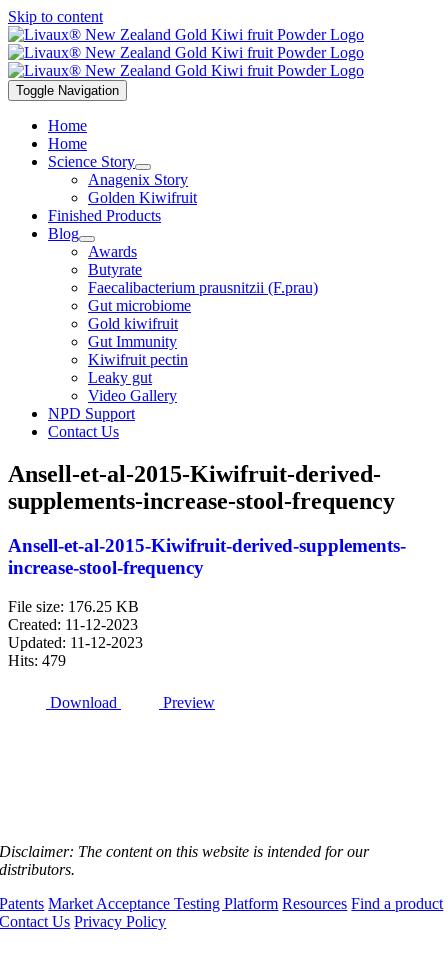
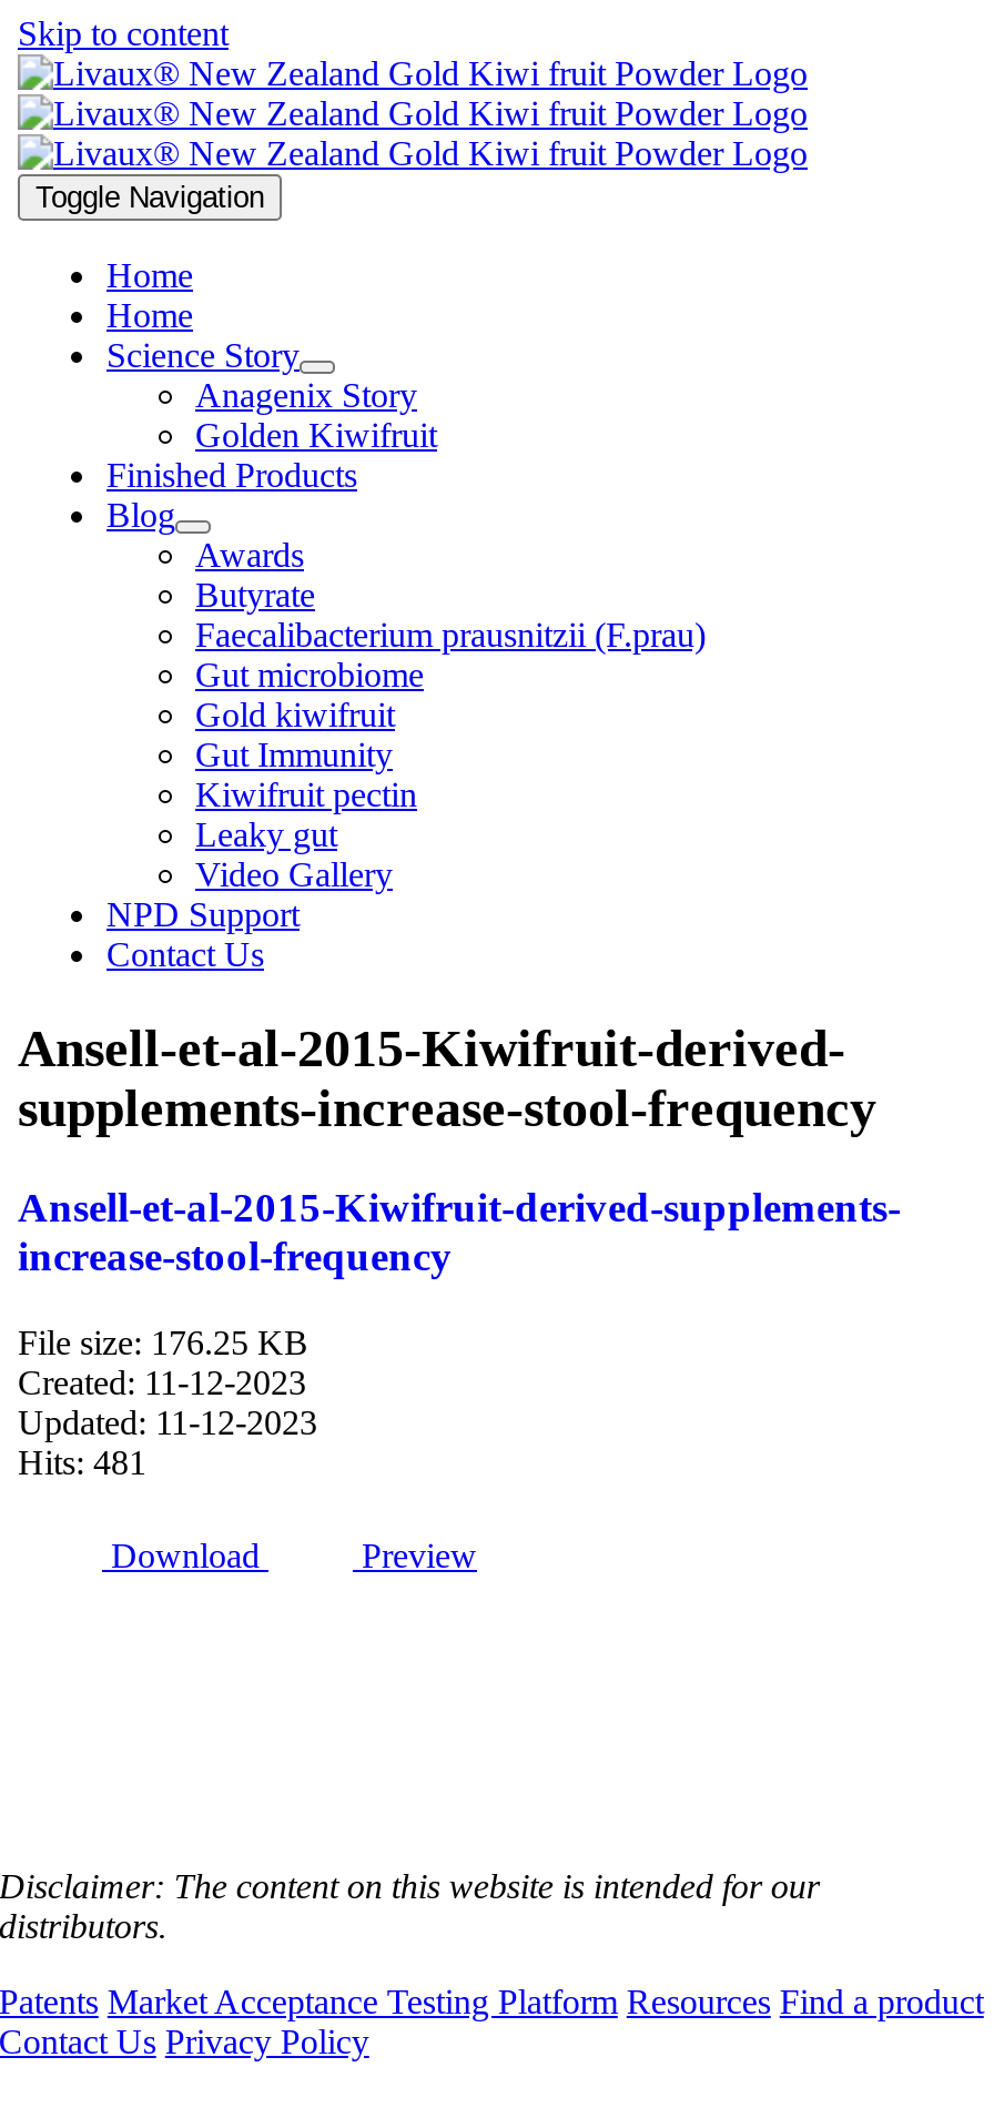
[8,651,66,668] Hits: 479 -> [18,1442,146,1480] Hits: 481

